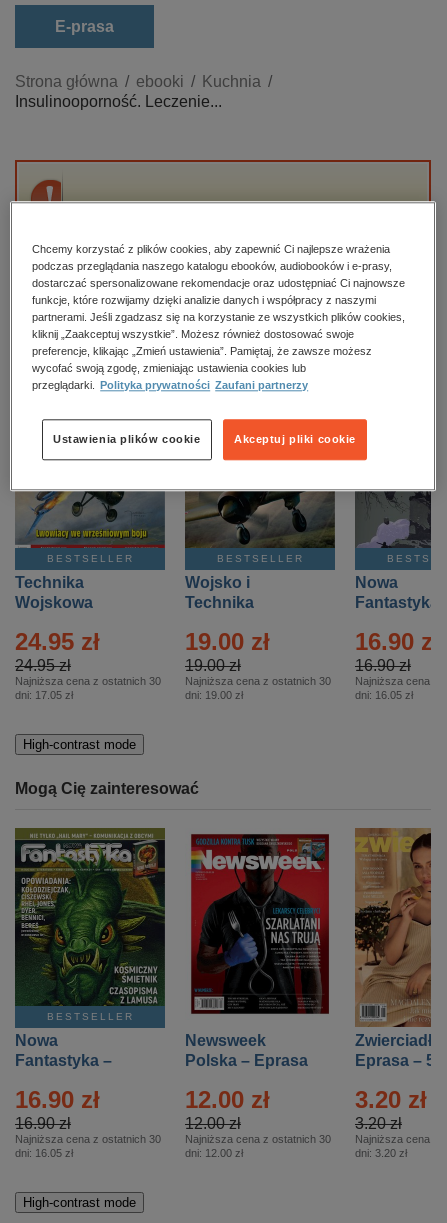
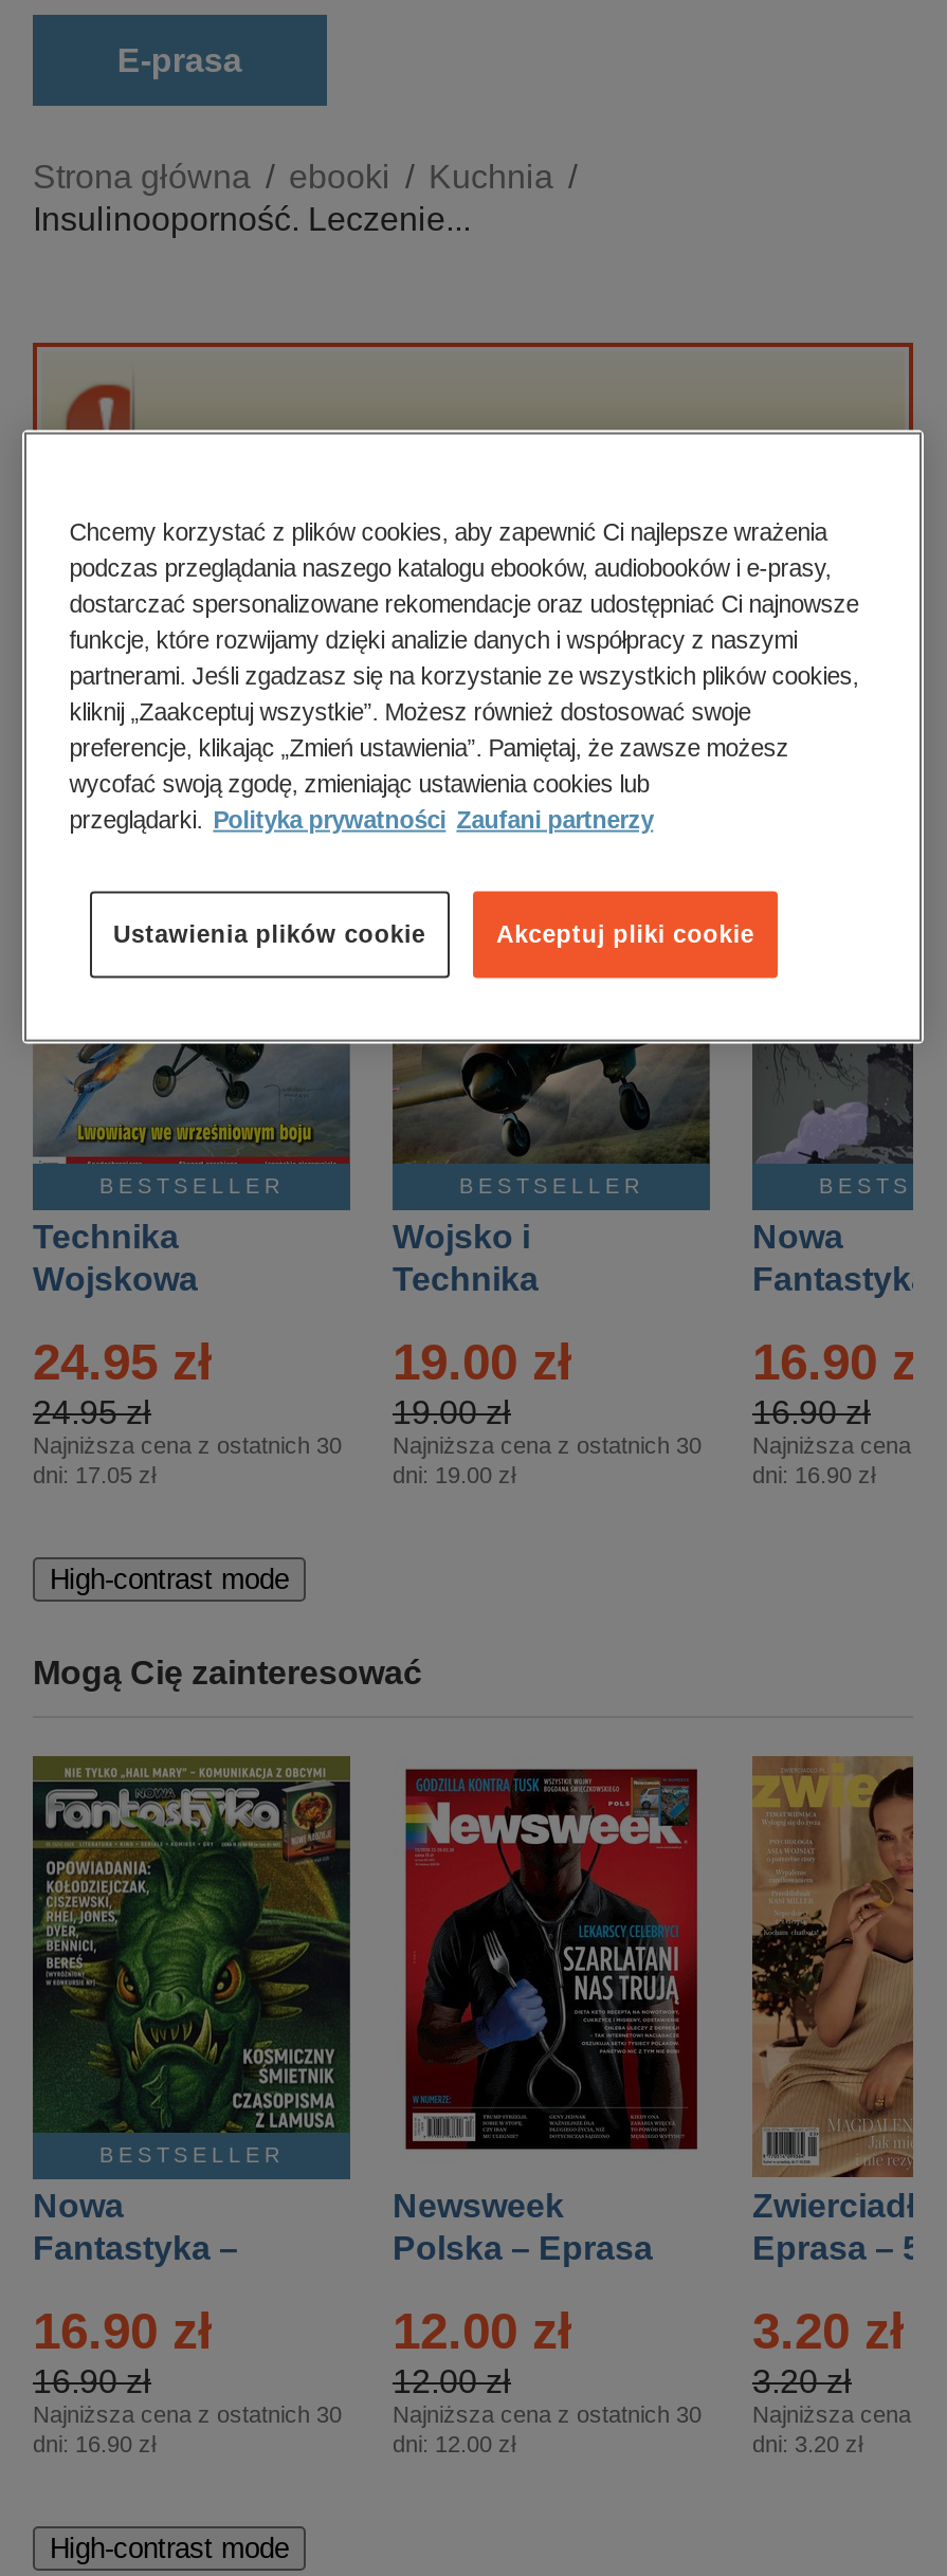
[355,689,413,701] dni: 16.05 zł -> [752,1462,875,1487] dni: 16.90 zł
[15,1147,73,1159] dni: 16.05 zł -> [33,2431,156,2456] dni: 16.90 zł

